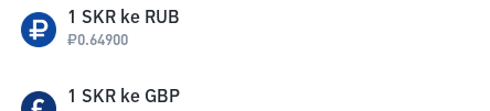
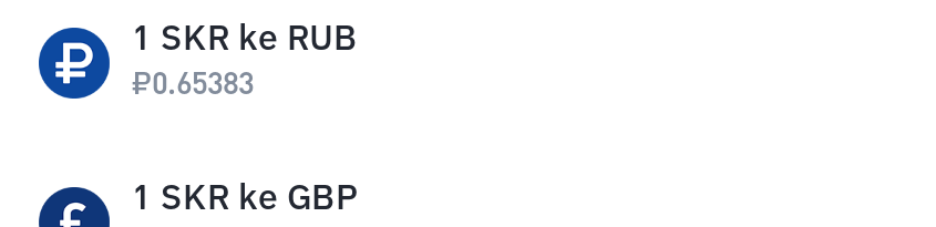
[67,33,128,48] ₽0.64900 -> [132,70,254,101] ₽0.65383

